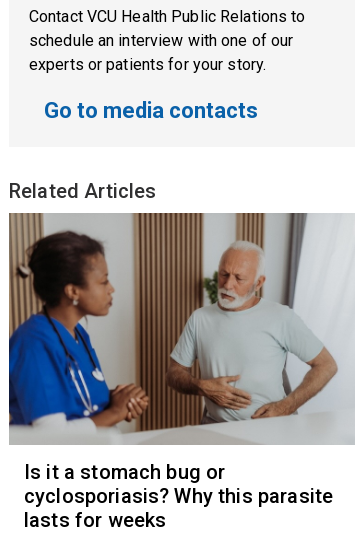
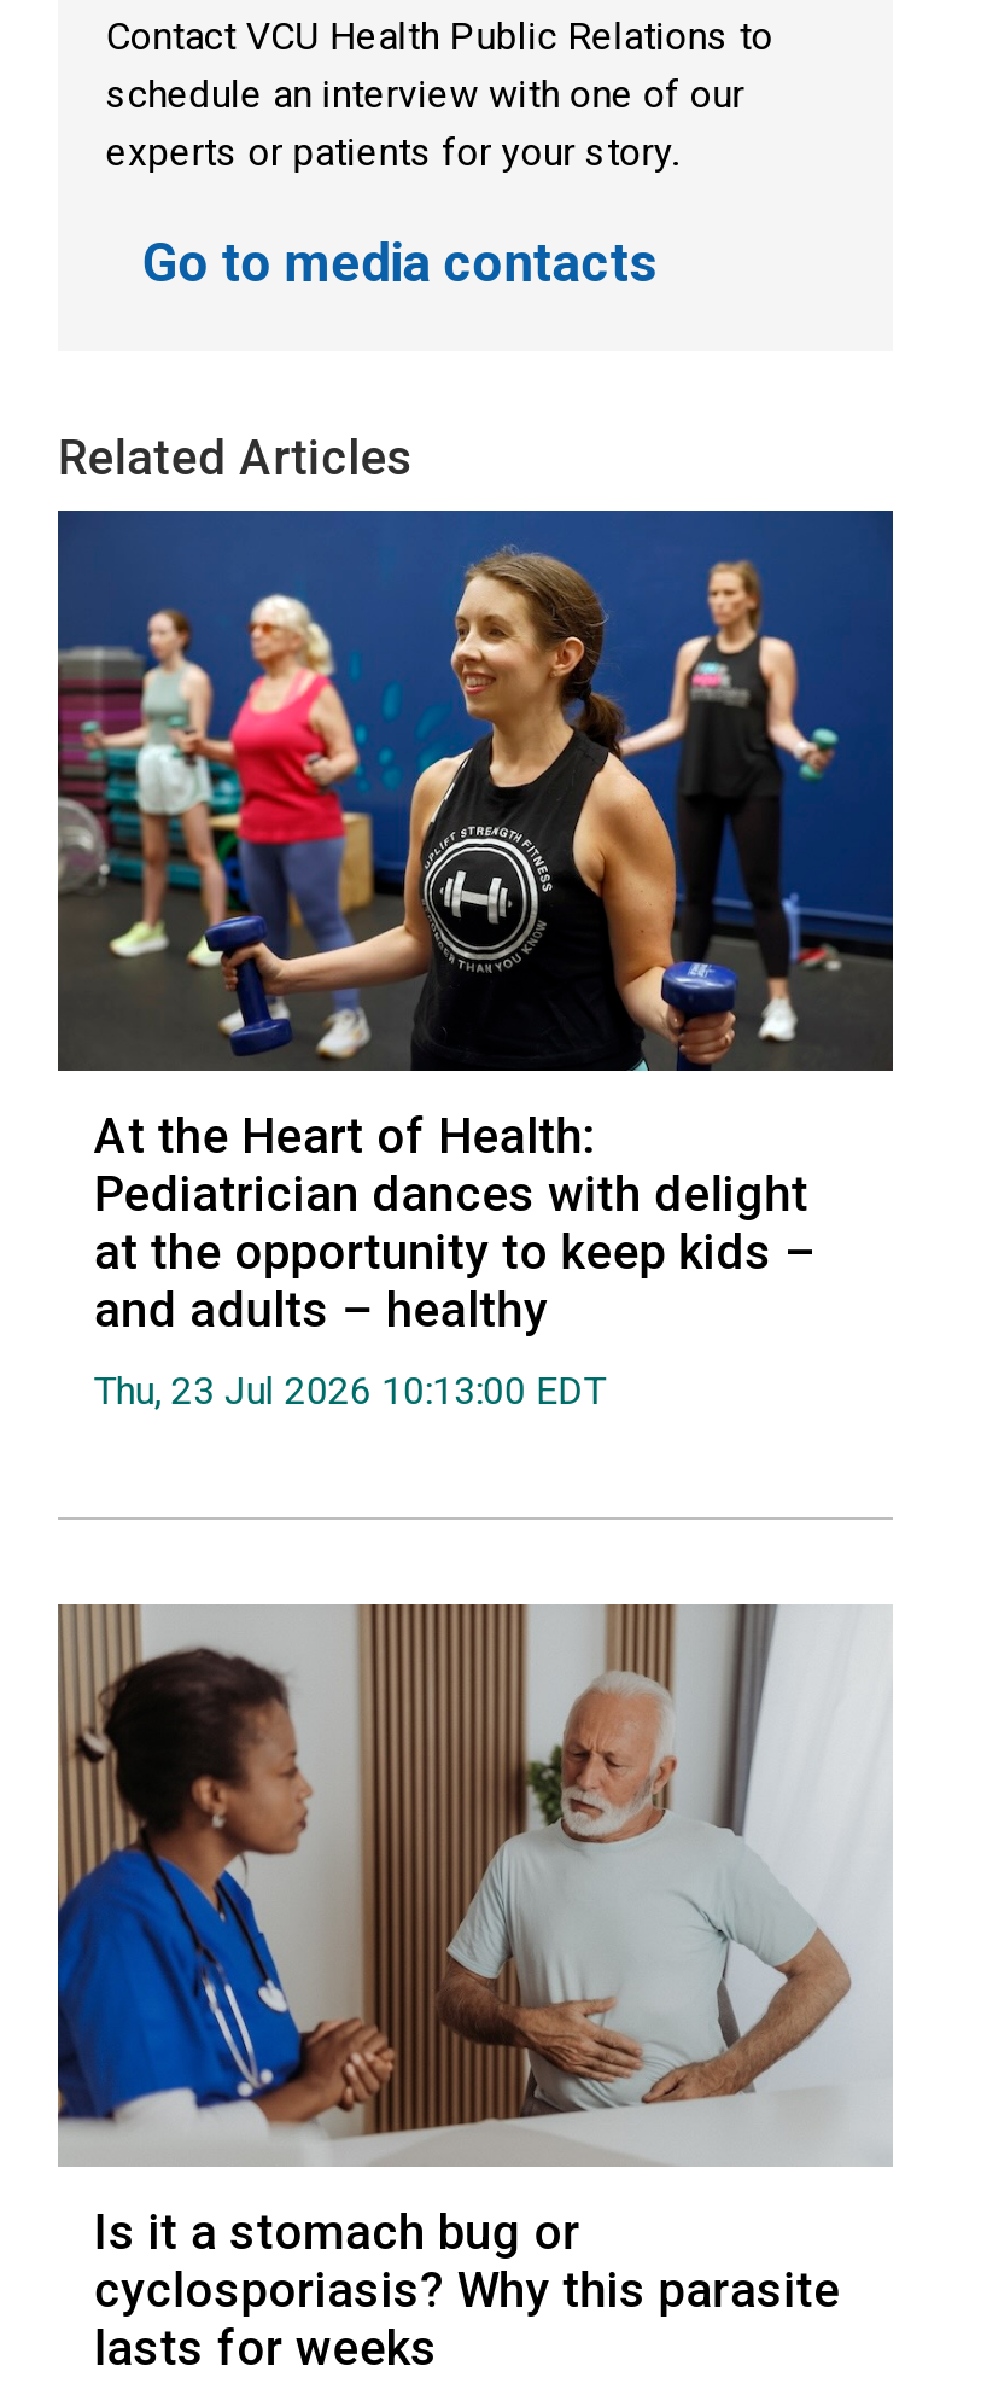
none -> [56,508,895,1414] [image] | At the Heart of Health: | Pediatrician dances with delight | at the opportunity to keep kids – | and adults – healthy | Thu, 23 Jul 2026 10:13:00 EDT

